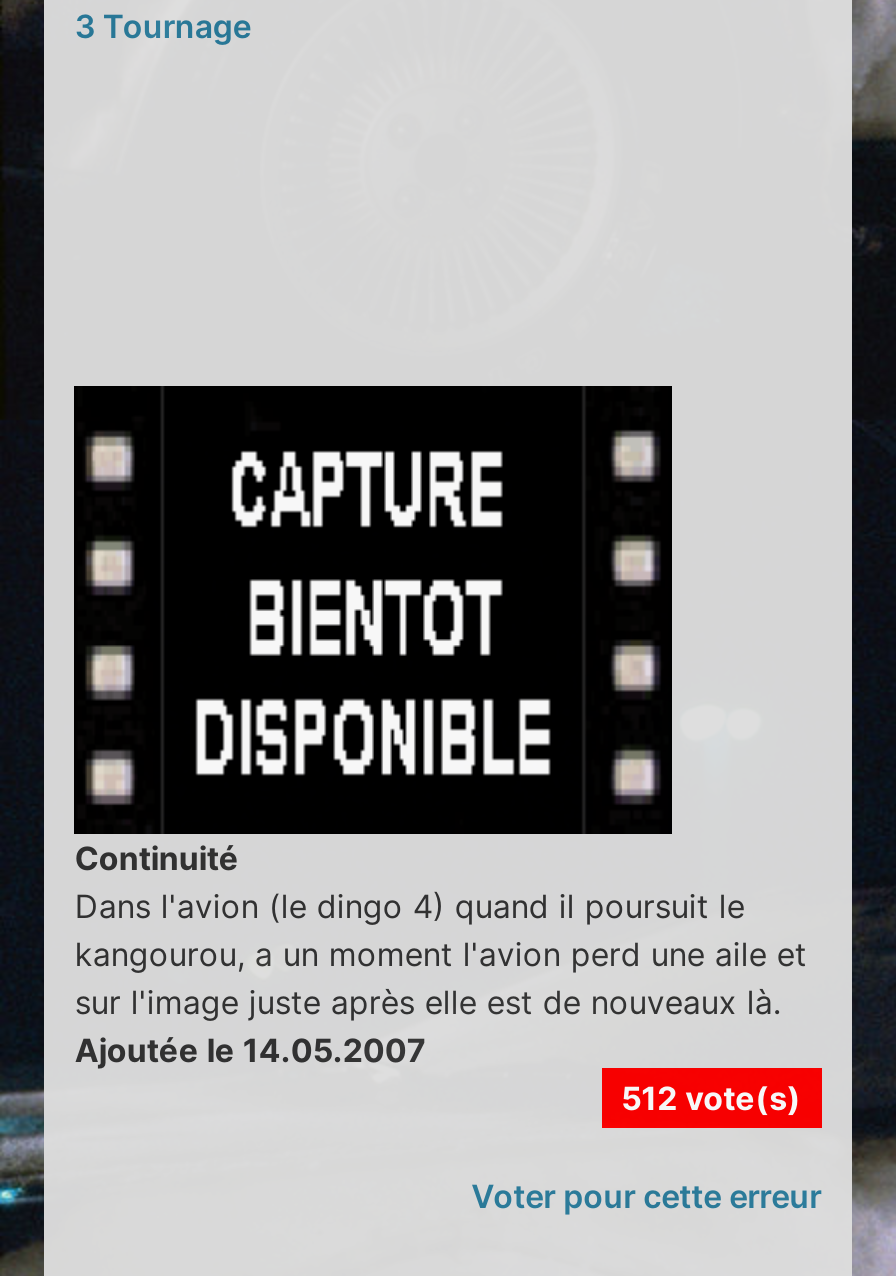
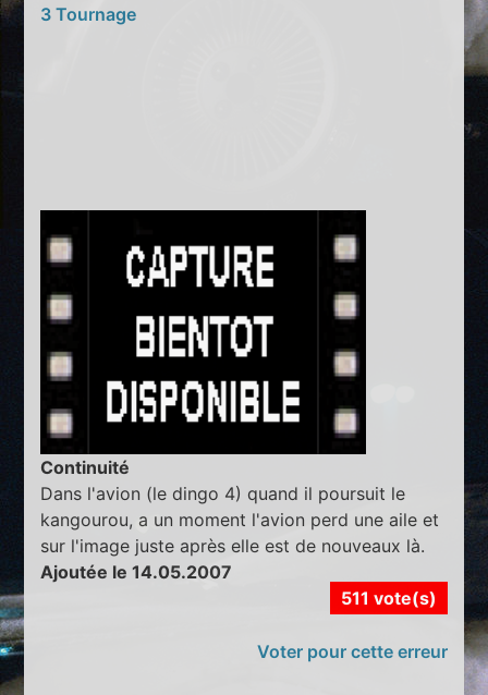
[621,1077,801,1117] 512 vote(s) -> [341,587,436,609] 511 vote(s)

